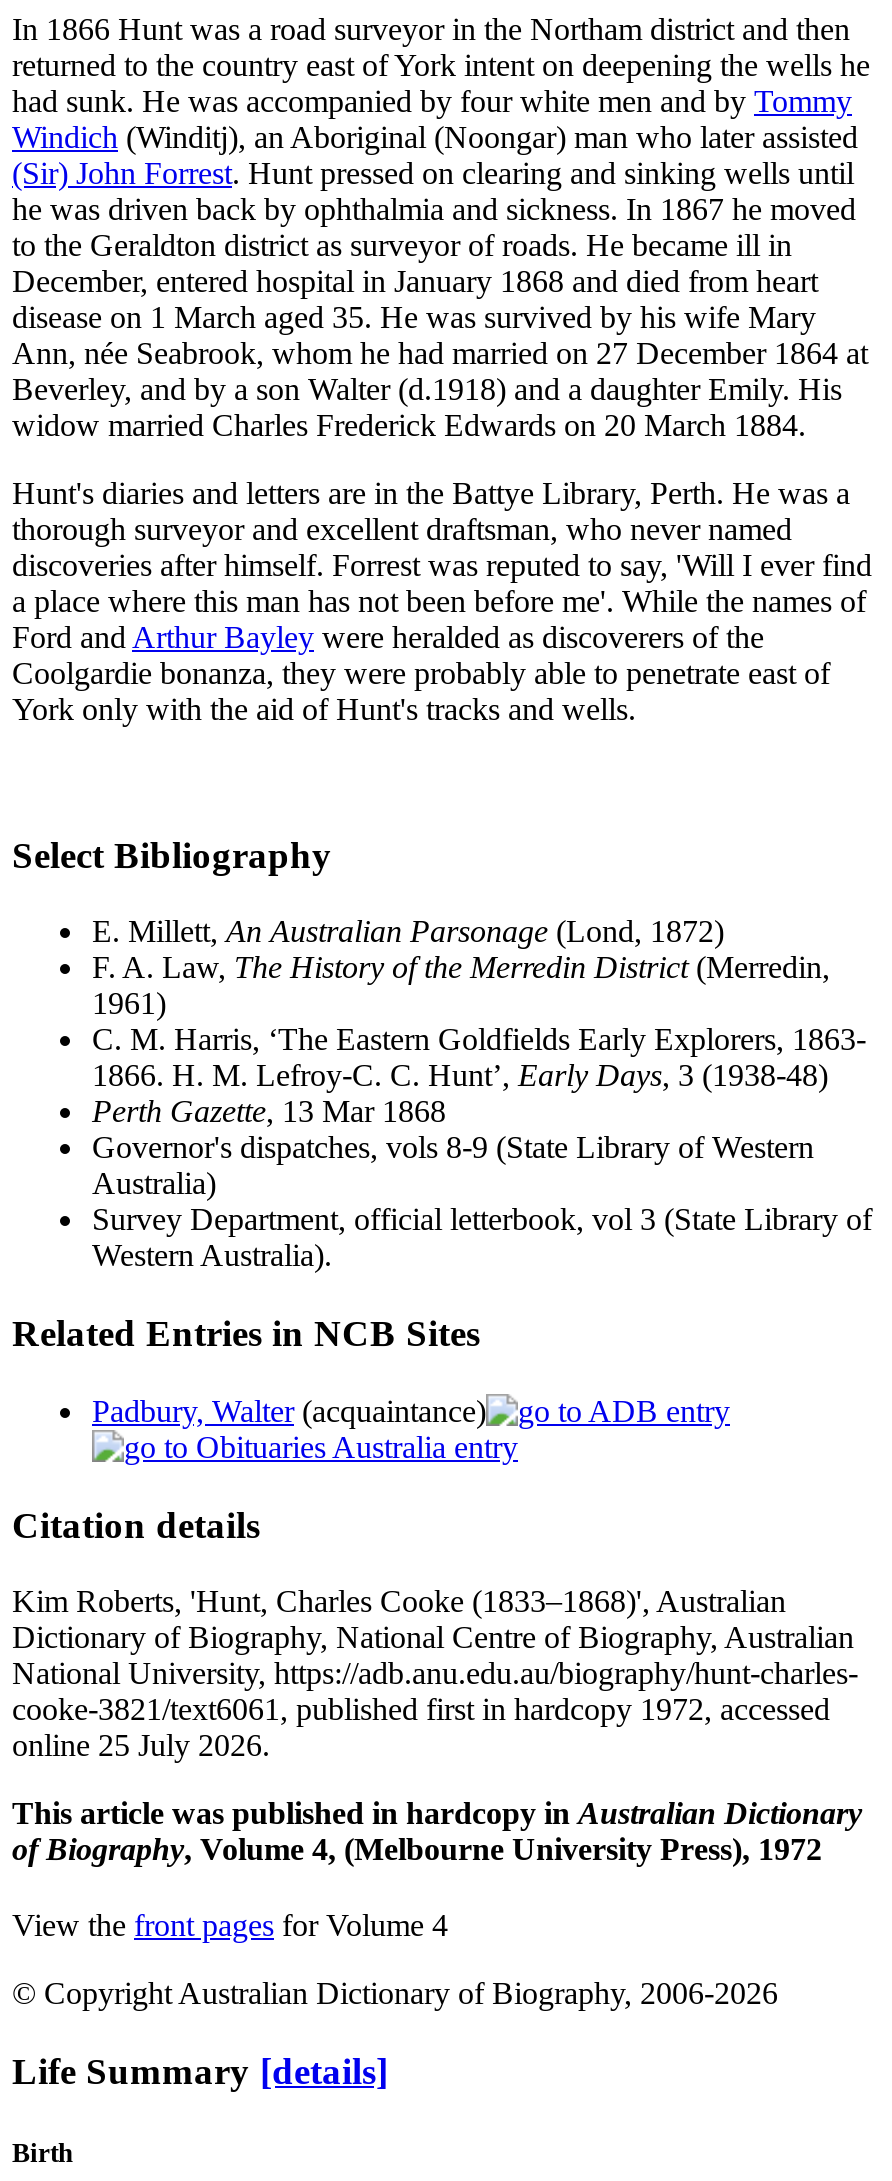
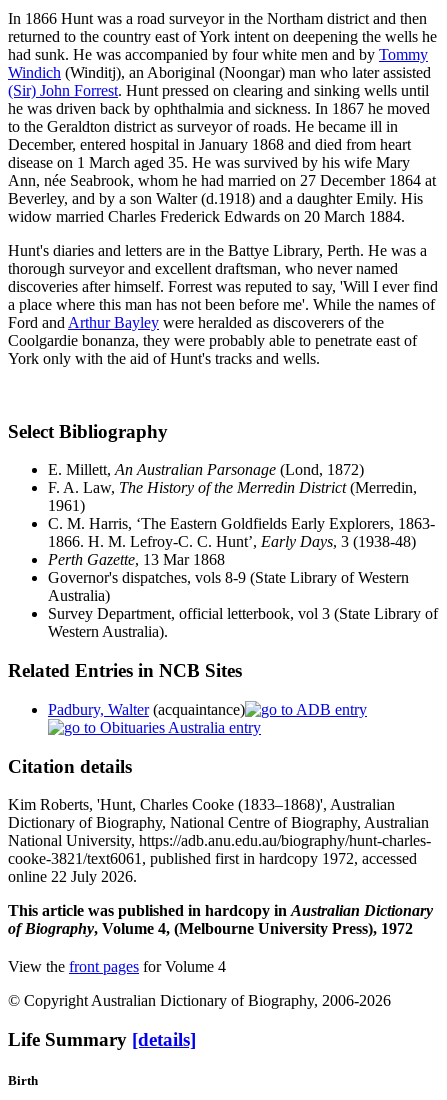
[12,1728,270,1762] online 25 July 2026. -> [8,868,137,885] online 22 July 2026.

